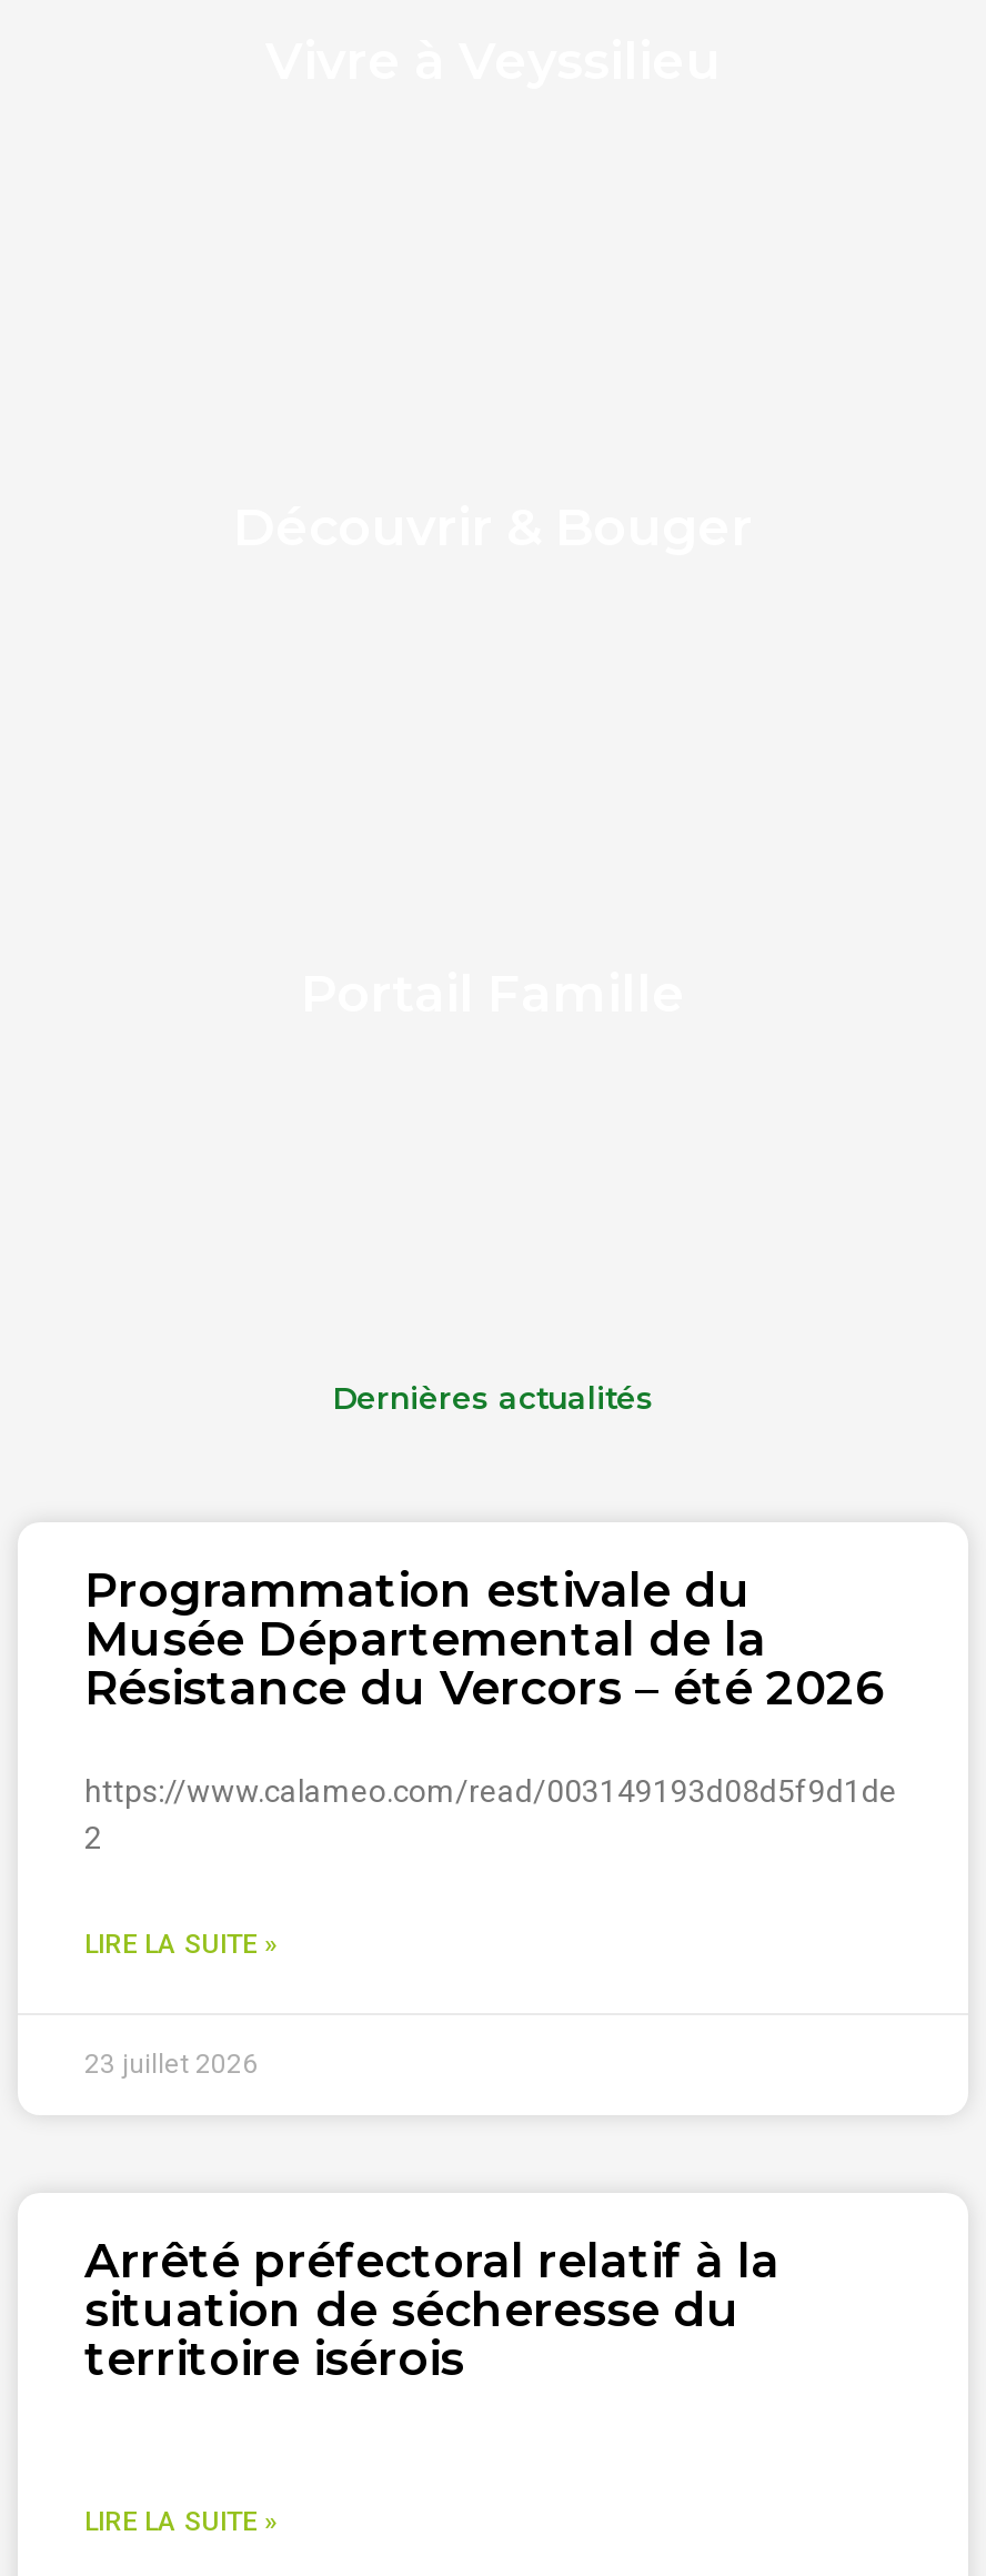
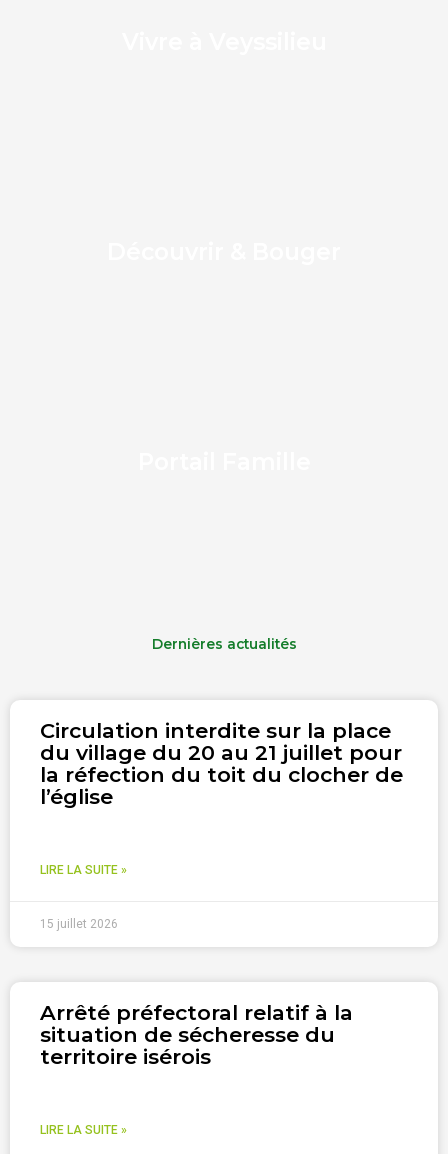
[84,1562,897,1855] Programmation estivale du | Musée Départemental de la | Résistance du Vercors – été 2026 | https://www.calameo.com/read/003149193d08d5f9d1de | 2 -> [40,718,403,809] Circulation interdite sur la place | du village du 20 au 21 juillet pour | la réfection du toit du clocher de | l’église
[84,2048,258,2079] 23 juillet 2026 -> [40,917,118,931] 15 juillet 2026

